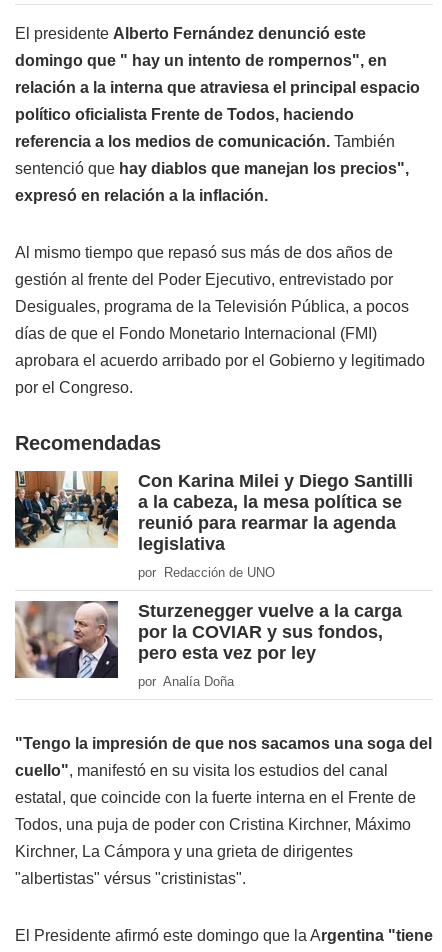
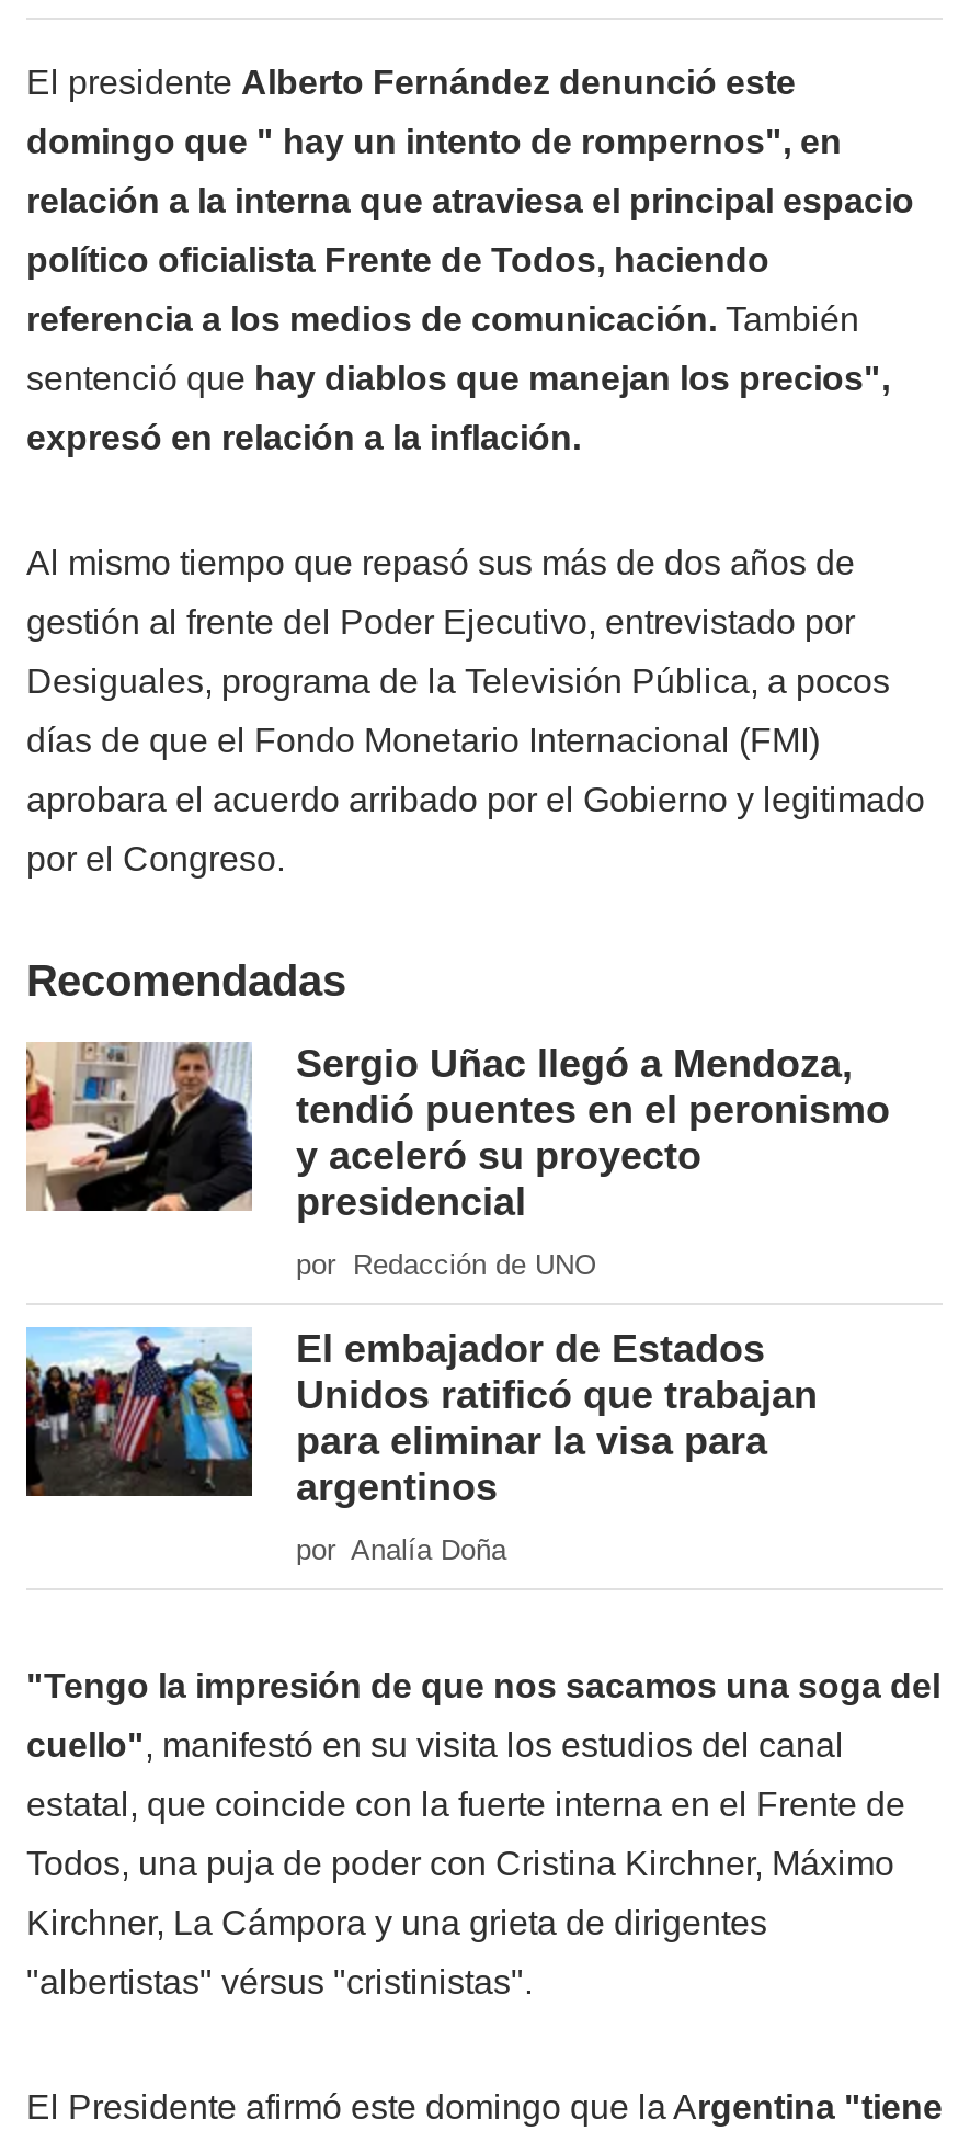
[14,470,413,554] [image] | Con Karina Milei y Diego Santilli | a la cabeza, la mesa política se | reunió para rearmar la agenda | legislativa -> [24,1042,890,1225] [image] | Sergio Uñac llegó a Mendoza, | tendió puentes en el peronismo | y aceleró su proyecto | presidencial
[14,600,402,679] [image] | Sturzenegger vuelve a la carga | por la COVIAR y sus fondos, | pero esta vez por ley -> [24,1325,818,1510] [image] | El embajador de Estados | Unidos ratificó que trabajan | para eliminar la visa para | argentinos

